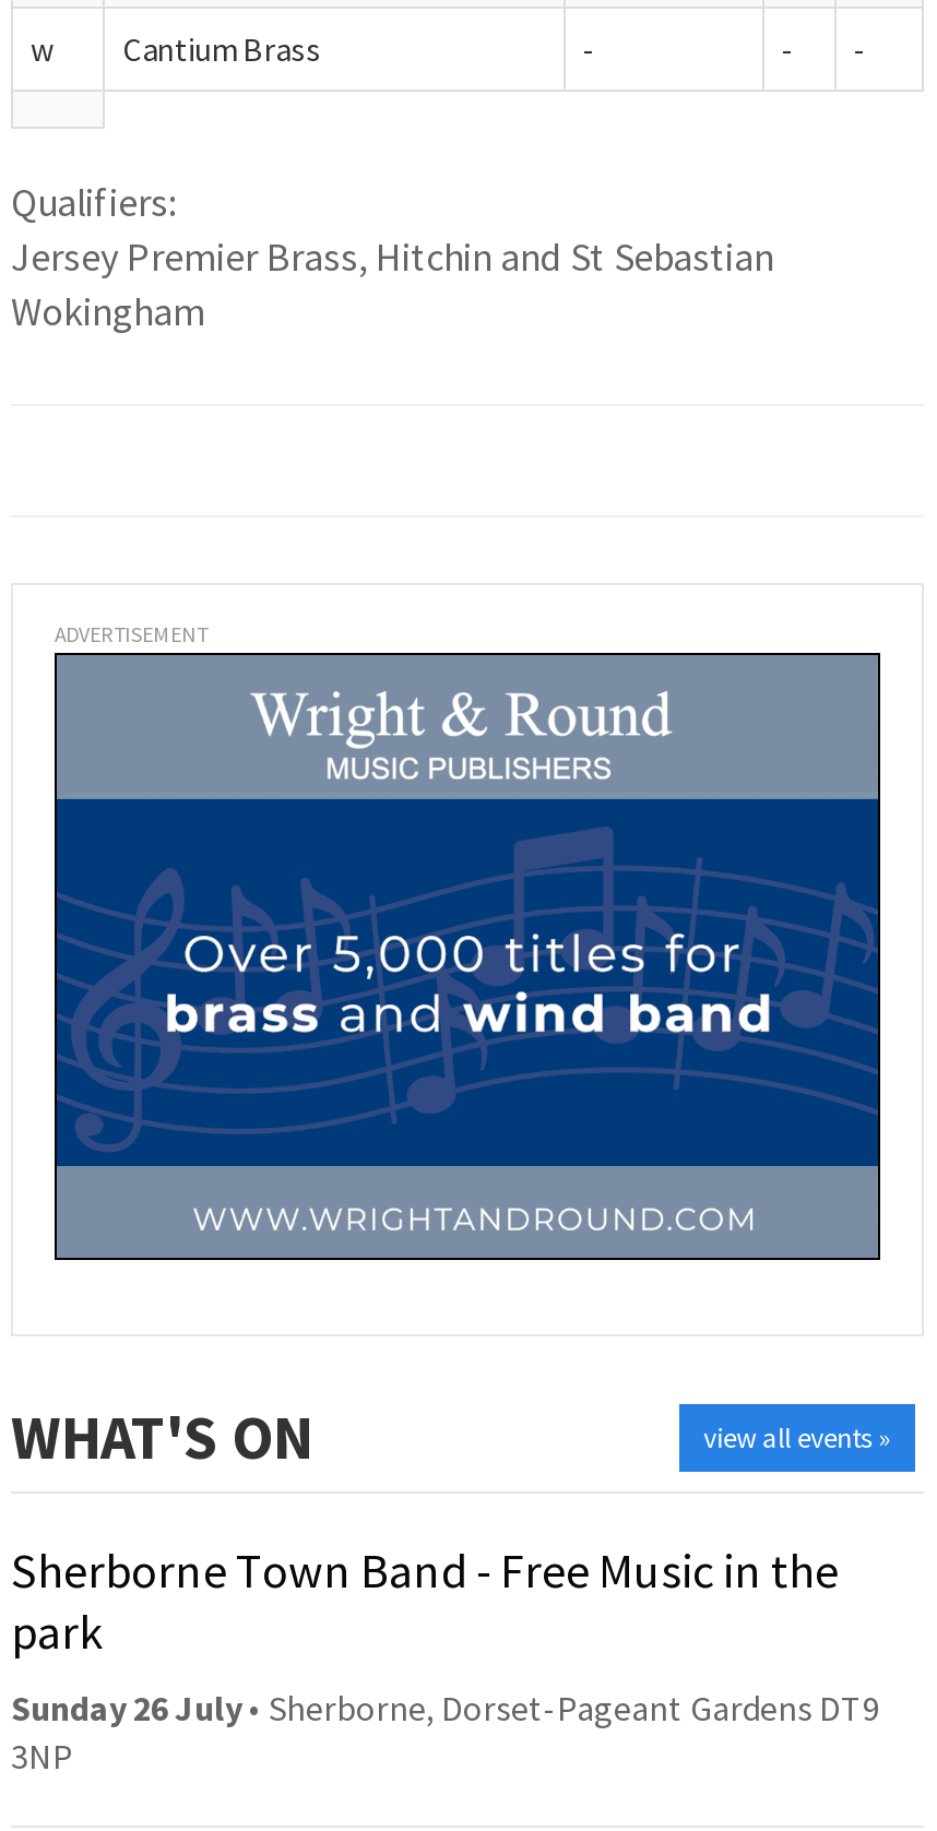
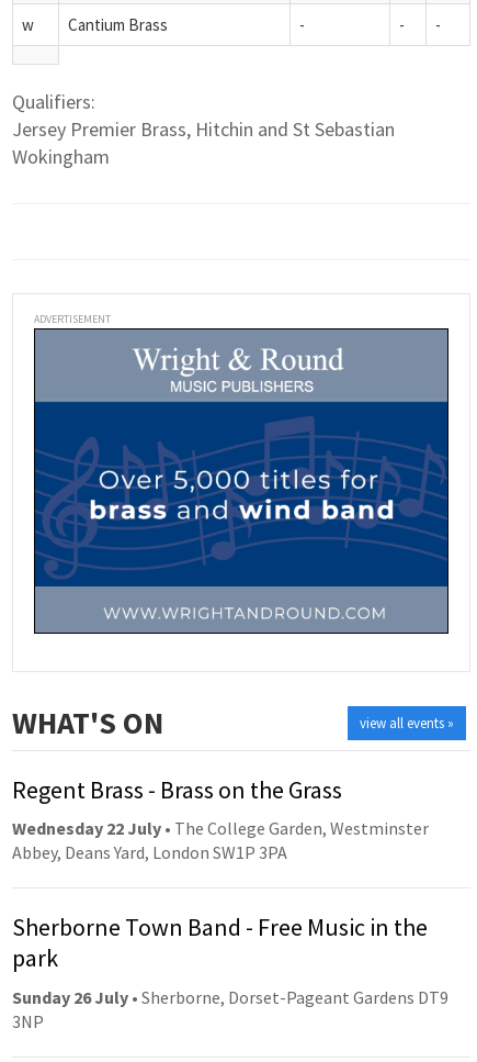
none -> [12,774,429,864] Regent Brass - Brass on the Grass | Wednesday 22 July • The College Garden, Westminster | Abbey, Deans Yard, London SW1P 3PA

